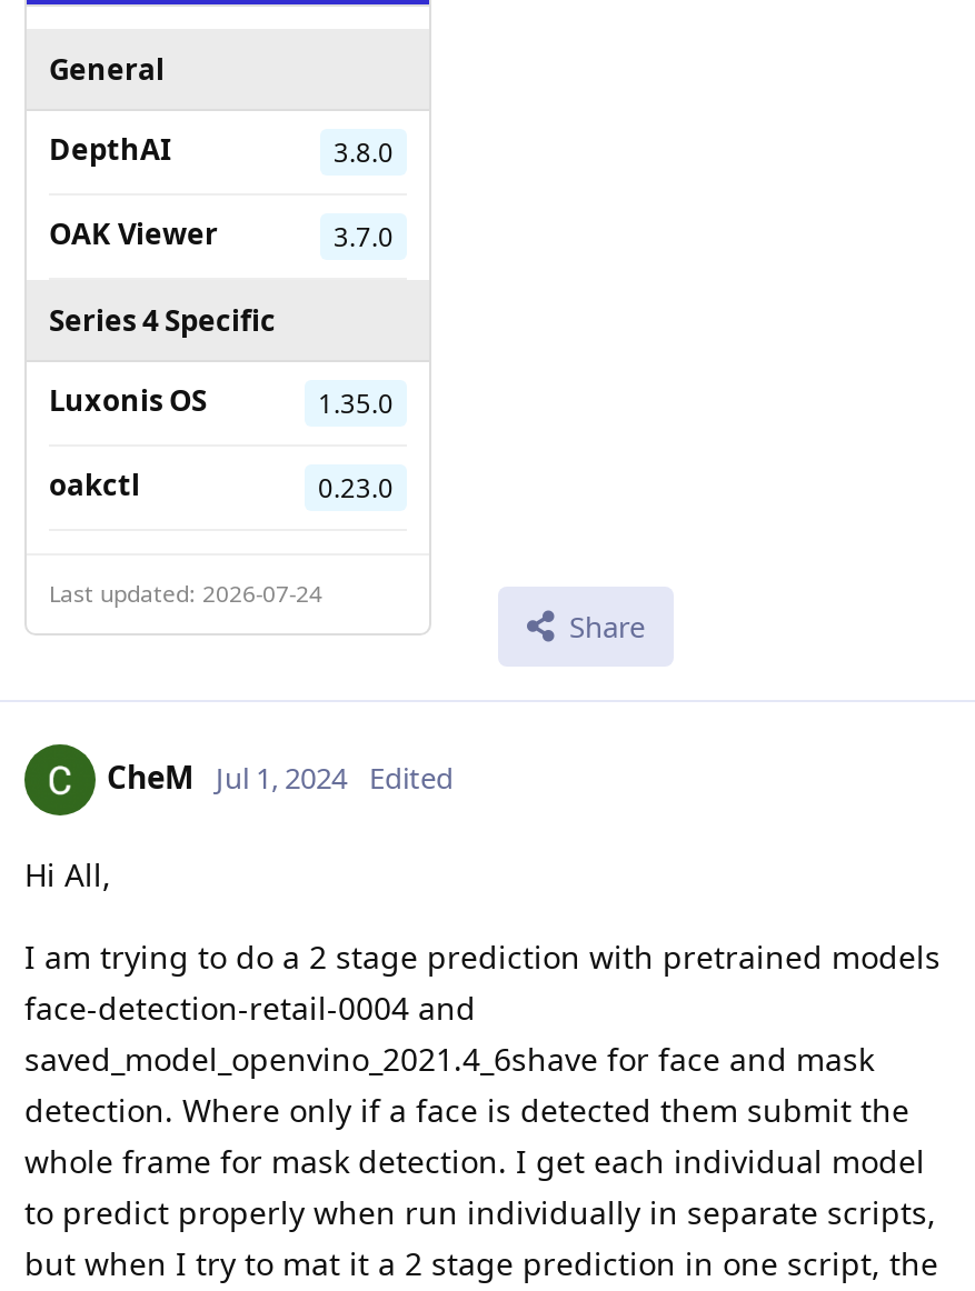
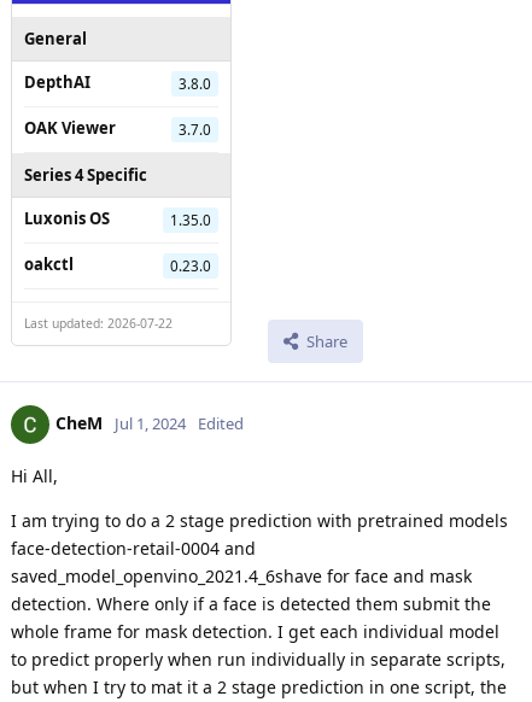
[49,577,322,608] Last updated: 2026-07-24 -> [24,315,173,331] Last updated: 2026-07-22

